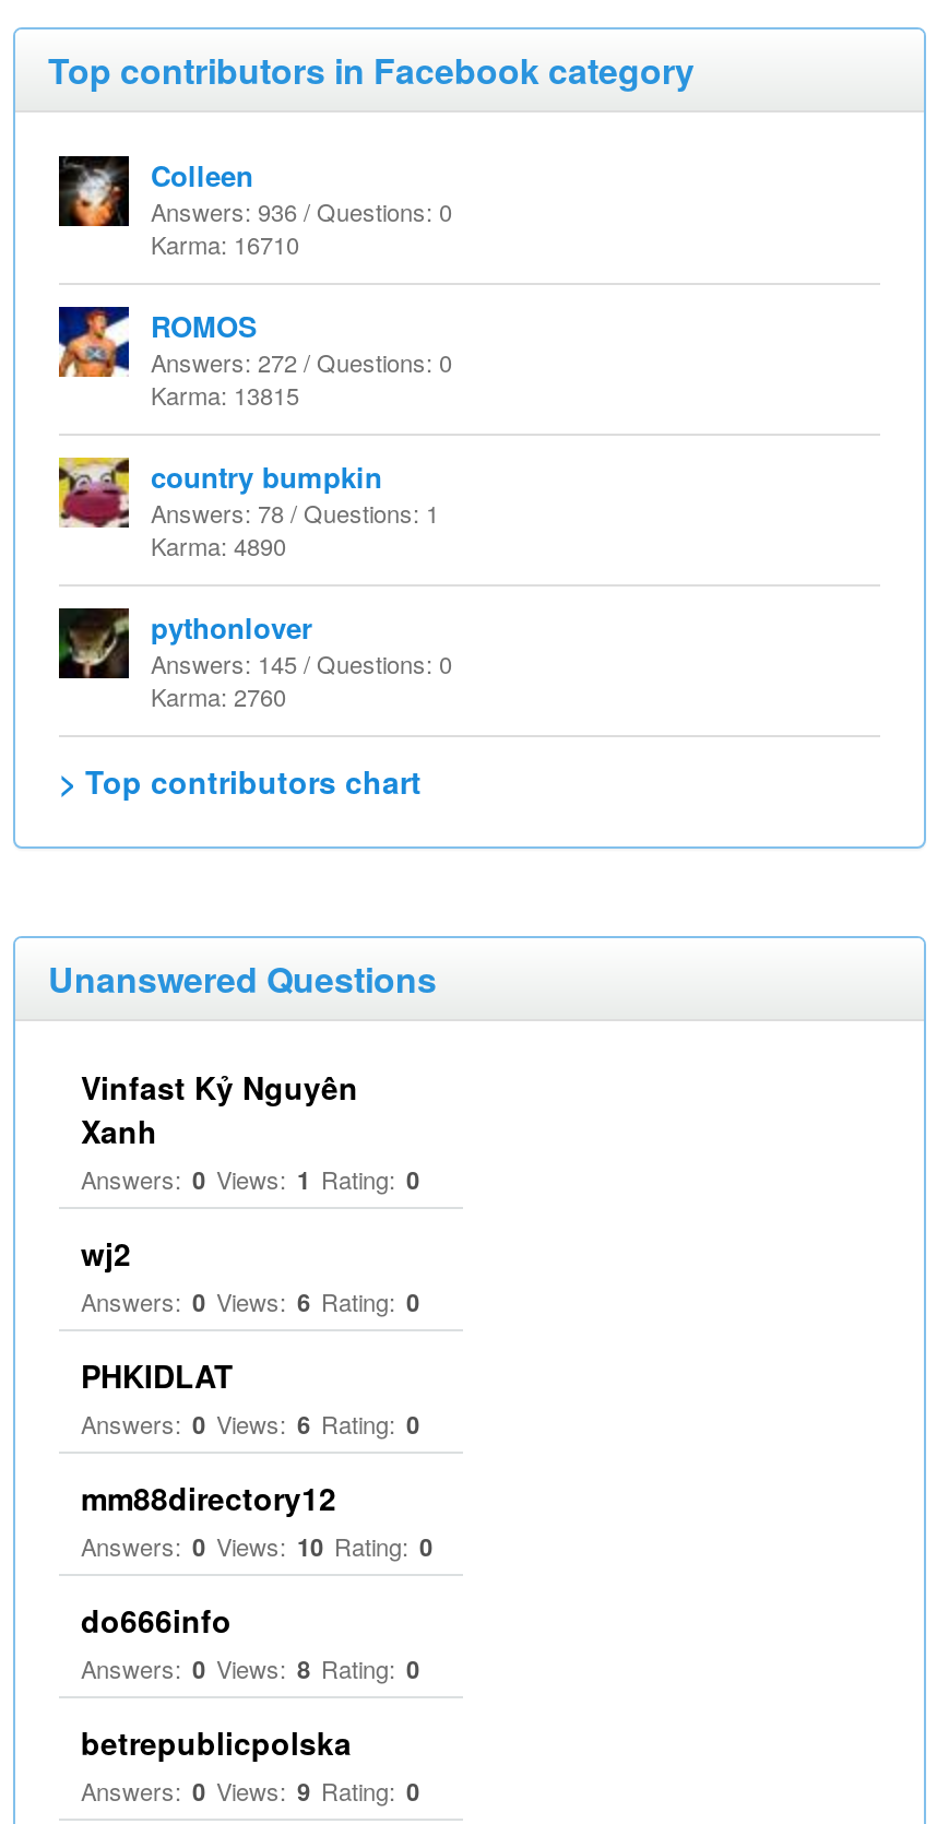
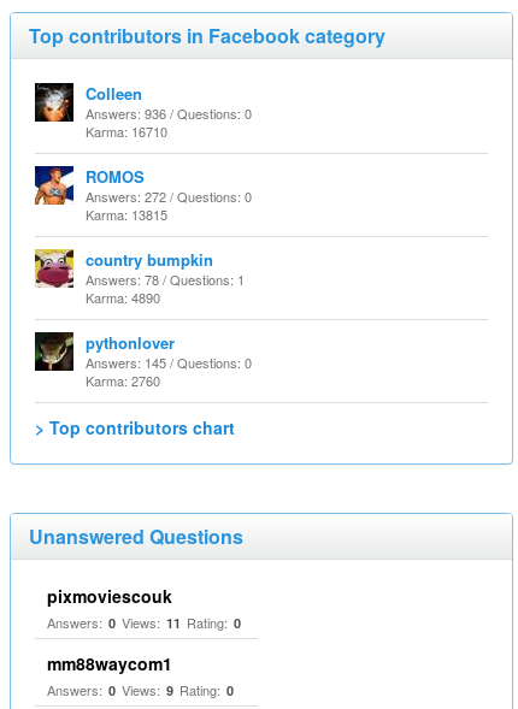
[81,1065,432,1764] Vinfast Kỷ Nguyên | Xanh | Answers: 0 Views: 1 Rating: 0 | wj2 | Answers: 0 Views: 6 Rating: 0 | PHKIDLAT | Answers: 0 Views: 6 Rating: 0 | mm88directory12 | Answers: 0 Views: 10 Rating: 0 | do666info | Answers: 0 Views: 8 Rating: 0 | betrepublicpolska -> [47,584,241,675] pixmoviescouk | Answers: 0 Views: 11 Rating: 0 | mm88waycom1

